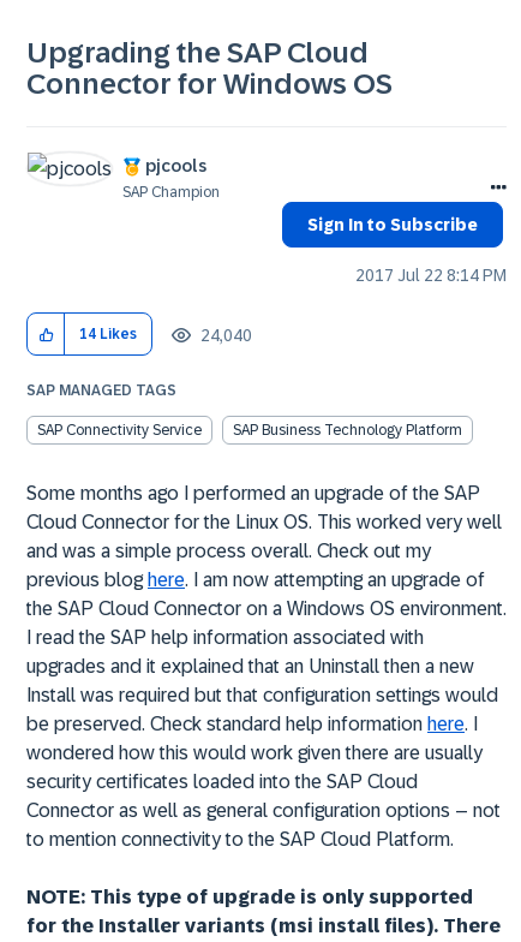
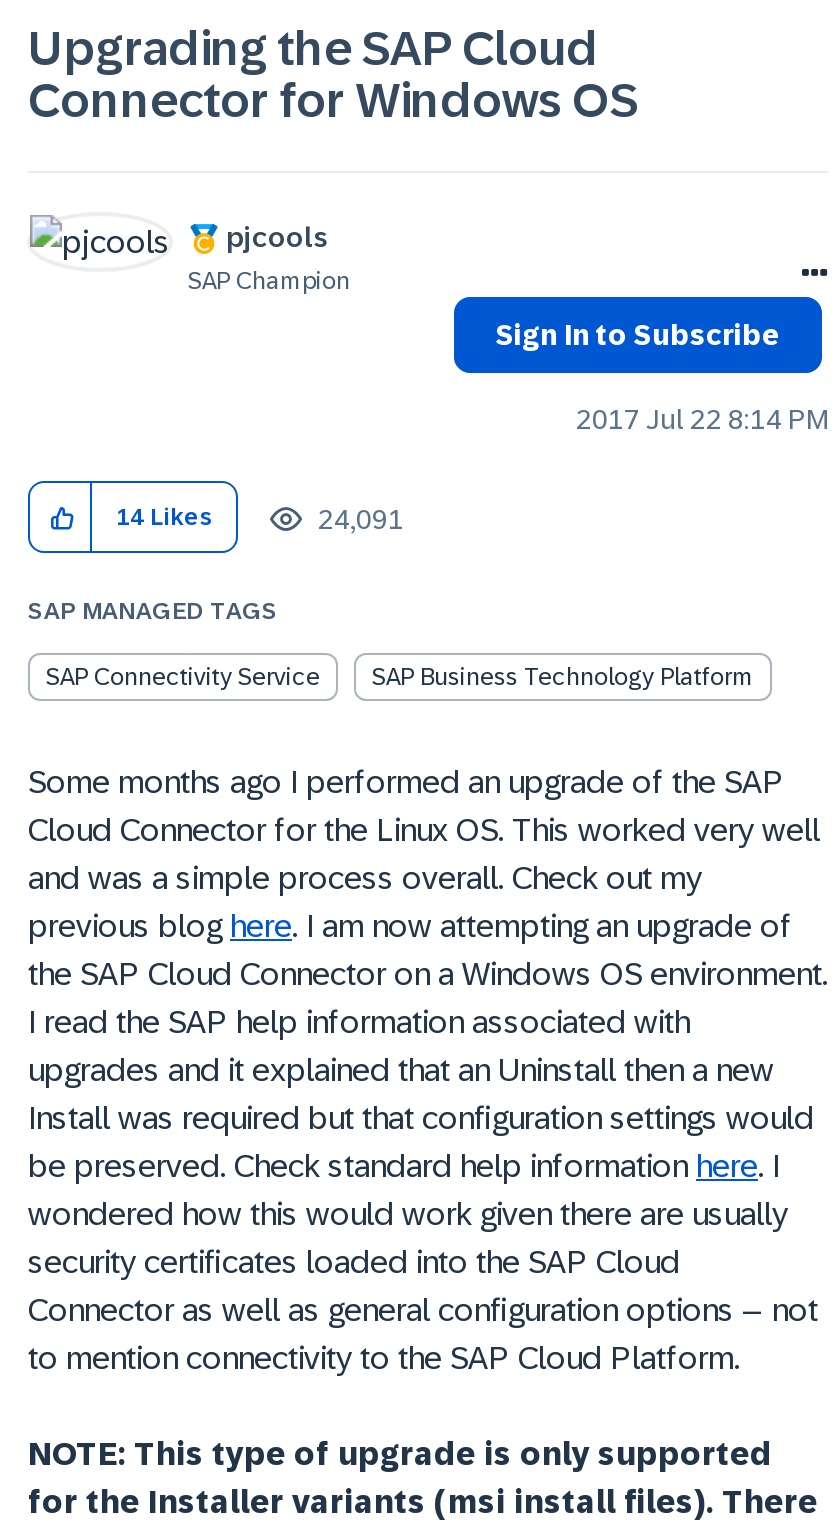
[200,325,252,345] 24,040 -> [318,503,404,535] 24,091

